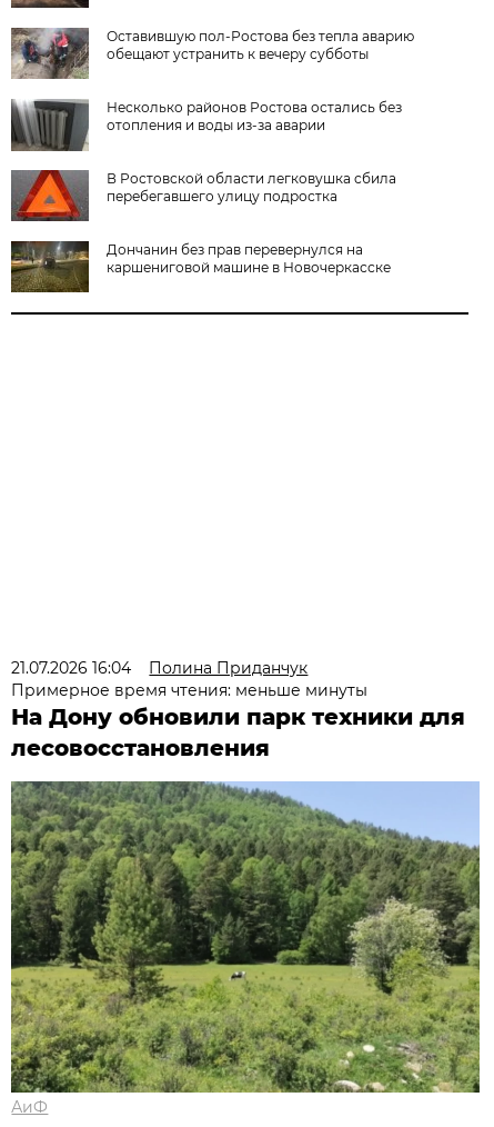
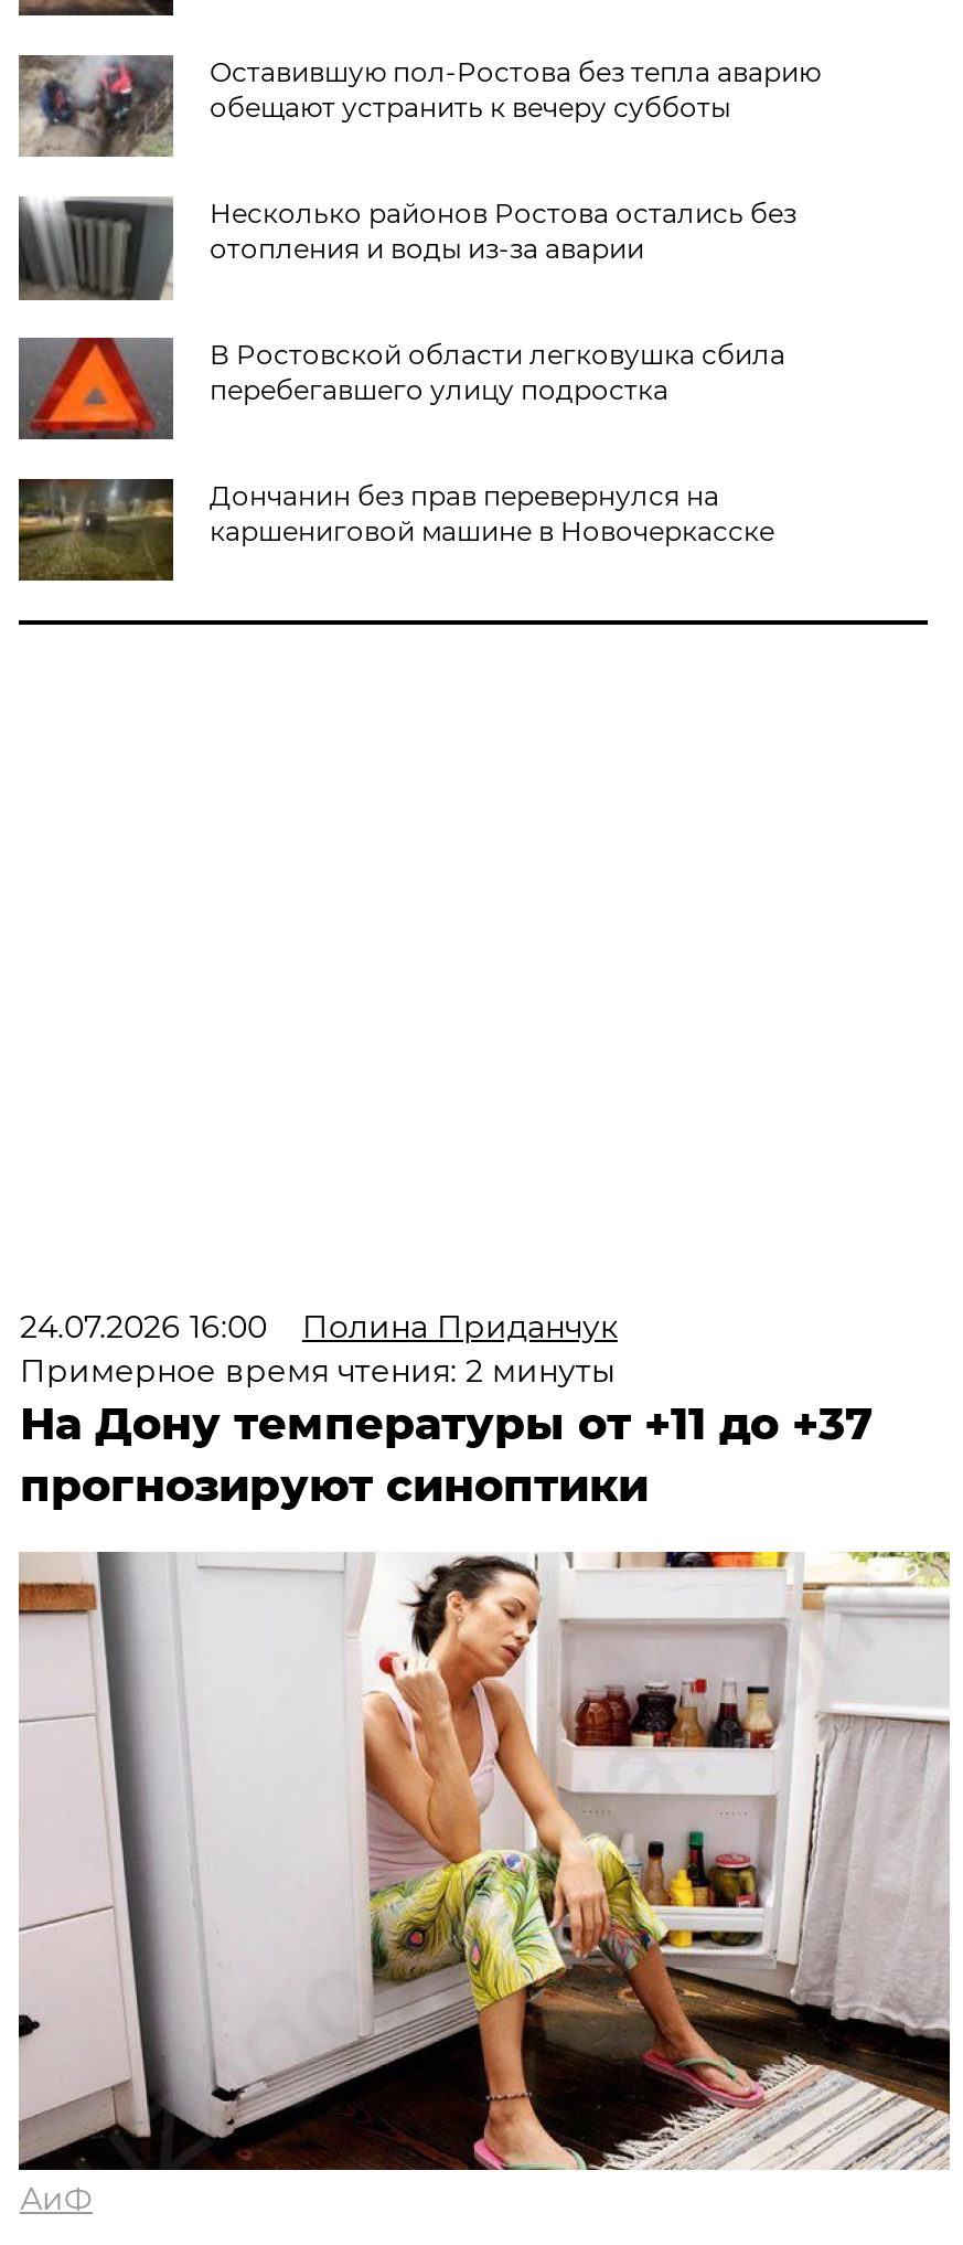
[12,658,308,678] 21.07.2026 16:04 Полина Приданчук -> [20,1307,618,1347] 24.07.2026 16:00 Полина Приданчук
[12,680,466,761] Примерное время чтения: меньше минуты | На Дону обновили парк техники для | лесовосстановления -> [20,1351,873,1512] Примерное время чтения: 2 минуты | На Дону температуры от +11 до +37 | прогнозируют синоптики
[10,780,481,1094] [image] -> [17,1550,952,2172] [image]

